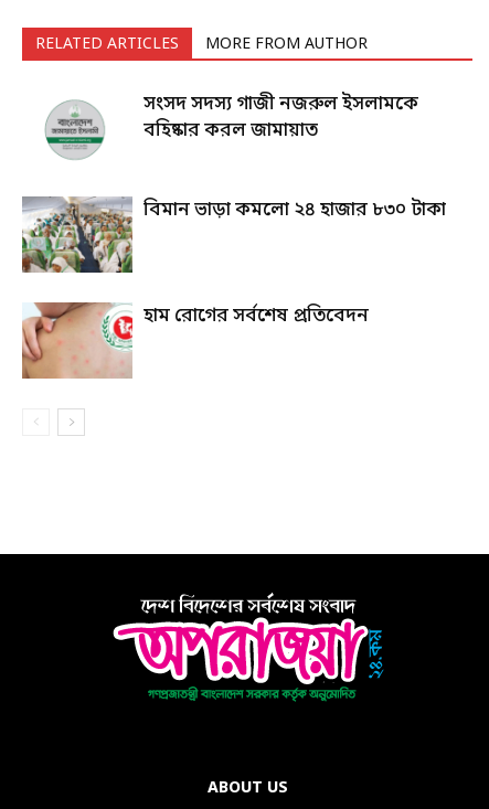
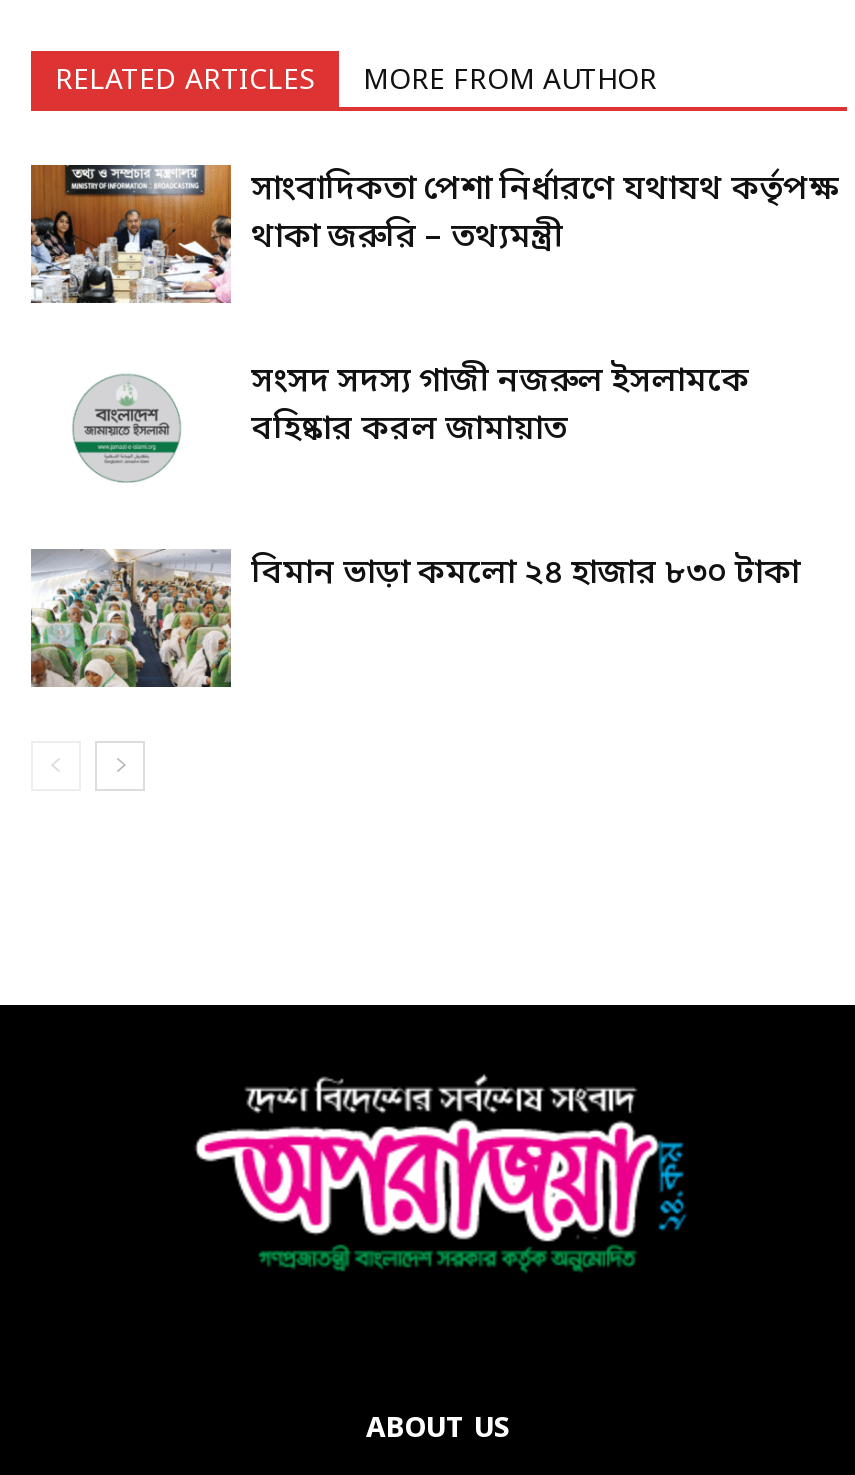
none -> [29,162,839,306] [image] | সাংবাদিকতা পেশা নির্ধারণে যথাযথ কর্তৃপক্ষ | থাকা জরুরি – তথ্যমন্ত্রী
moved [46,92,446,223] -> [75,359,799,597]: [image] | সংসদ সদস্য গাজী নজরুল ইসলামকে | বহিষ্কার করল জামায়াত | বিমান ভাড়া কমলো ২৪ হাজার ৮৩০ টাকা
moved [20,195,135,275] -> [27,546,235,690]: [image]
[22,301,369,379] [image] | হাম রোগের সর্বশেষ প্রতিবেদন -> none

